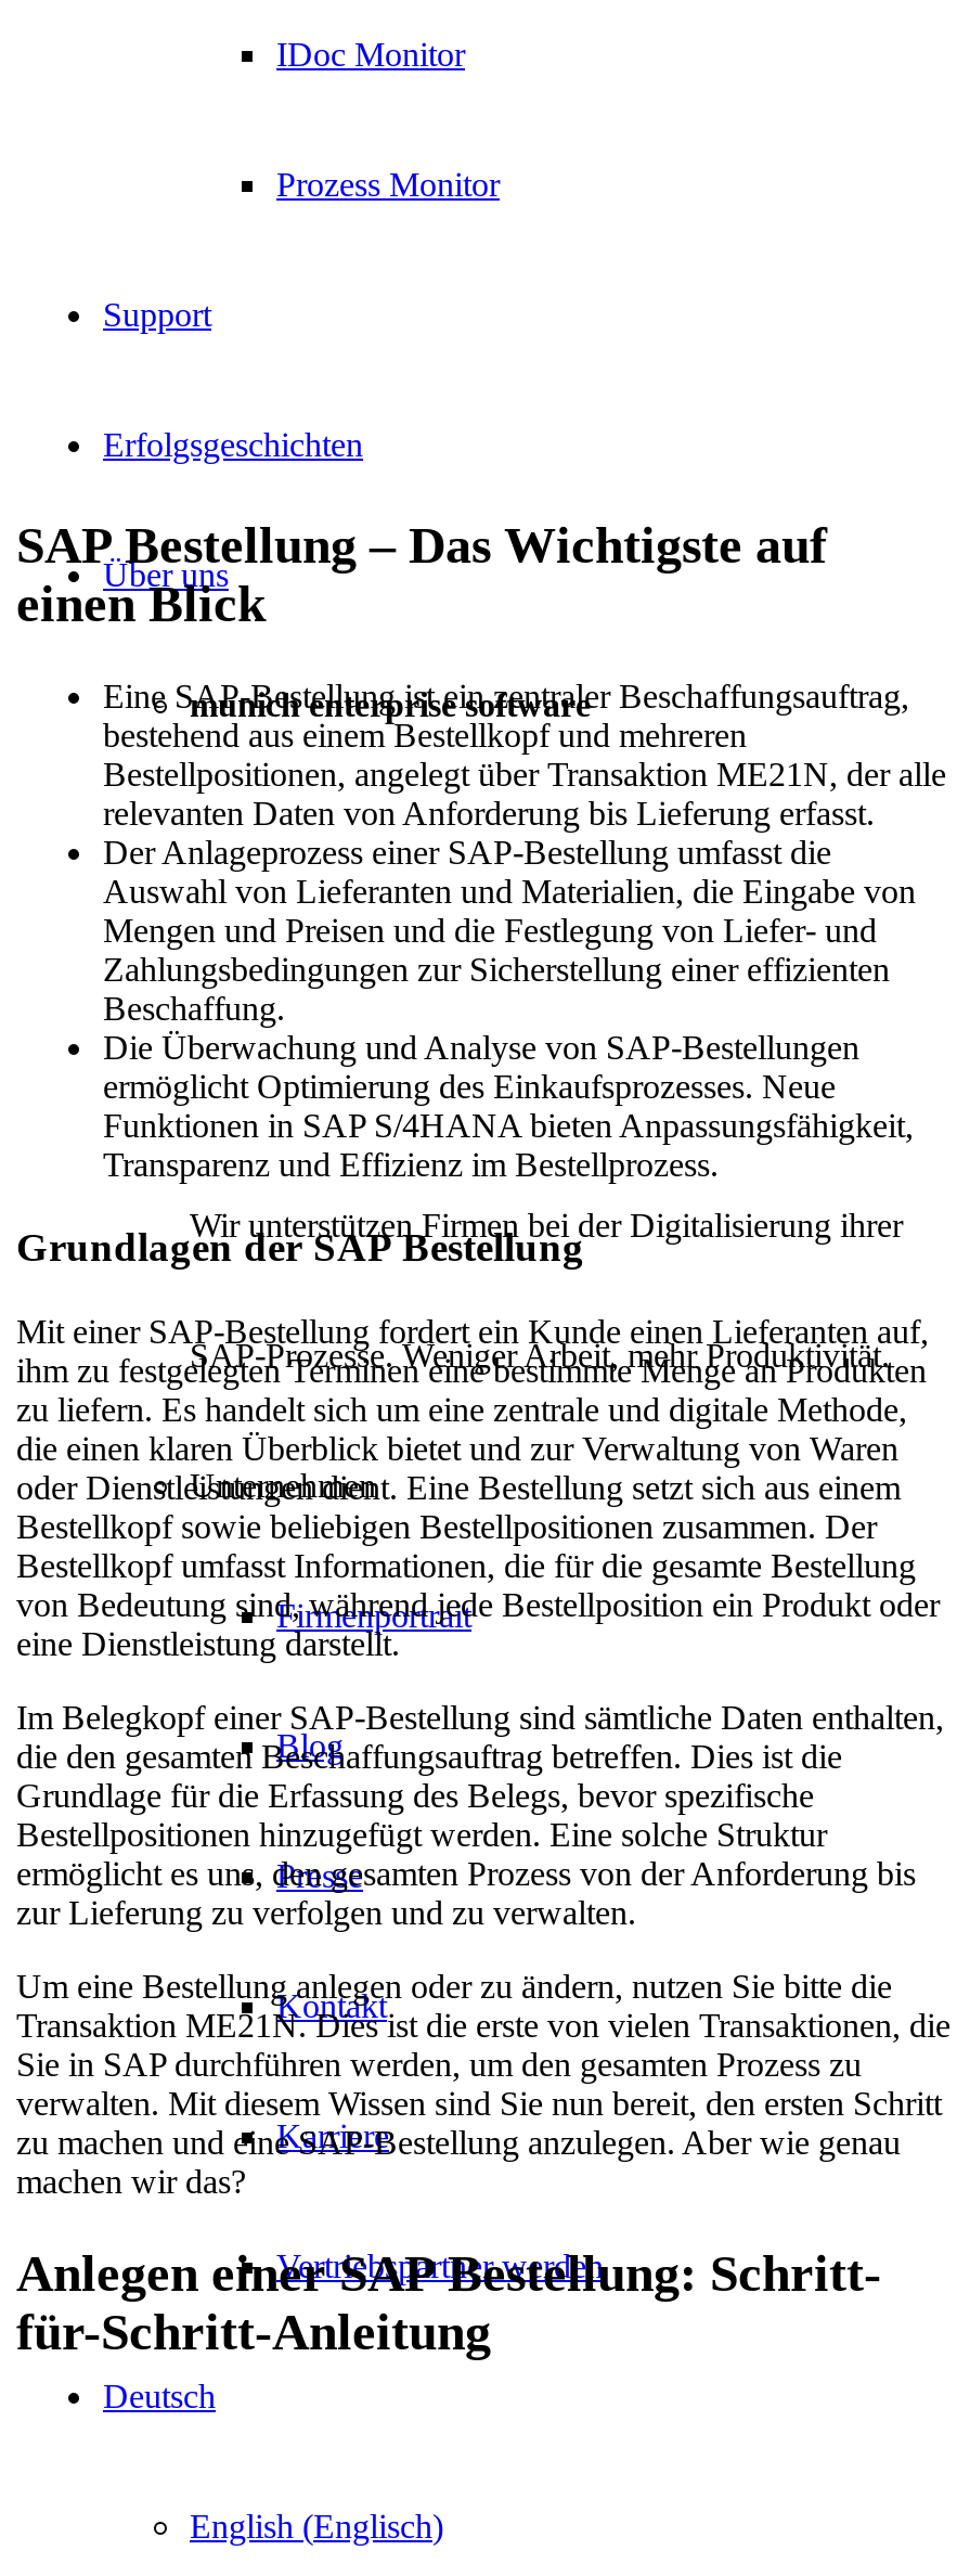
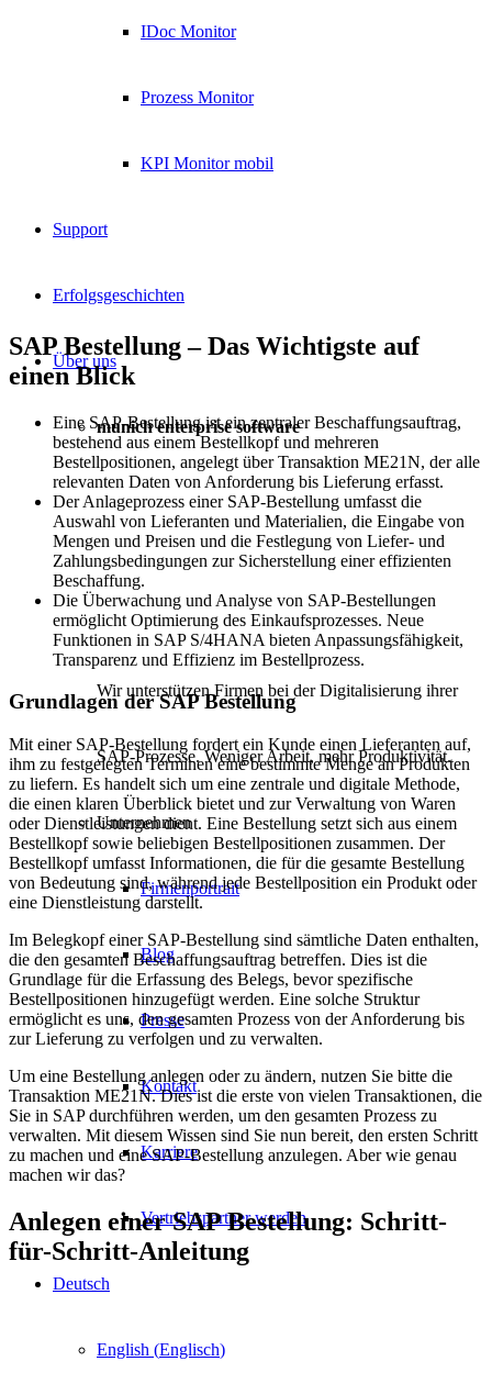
none -> [141,154,273,172] KPI Monitor mobil

